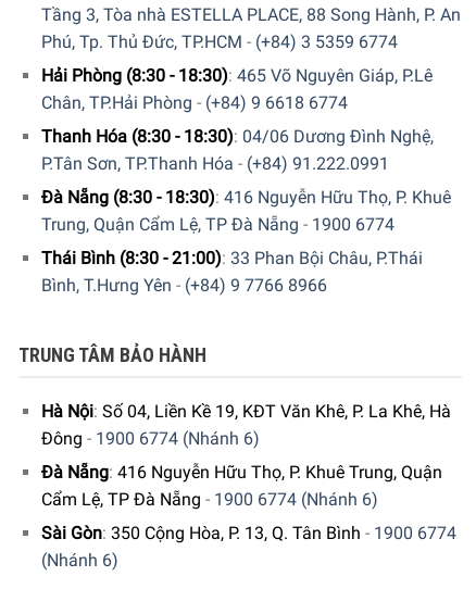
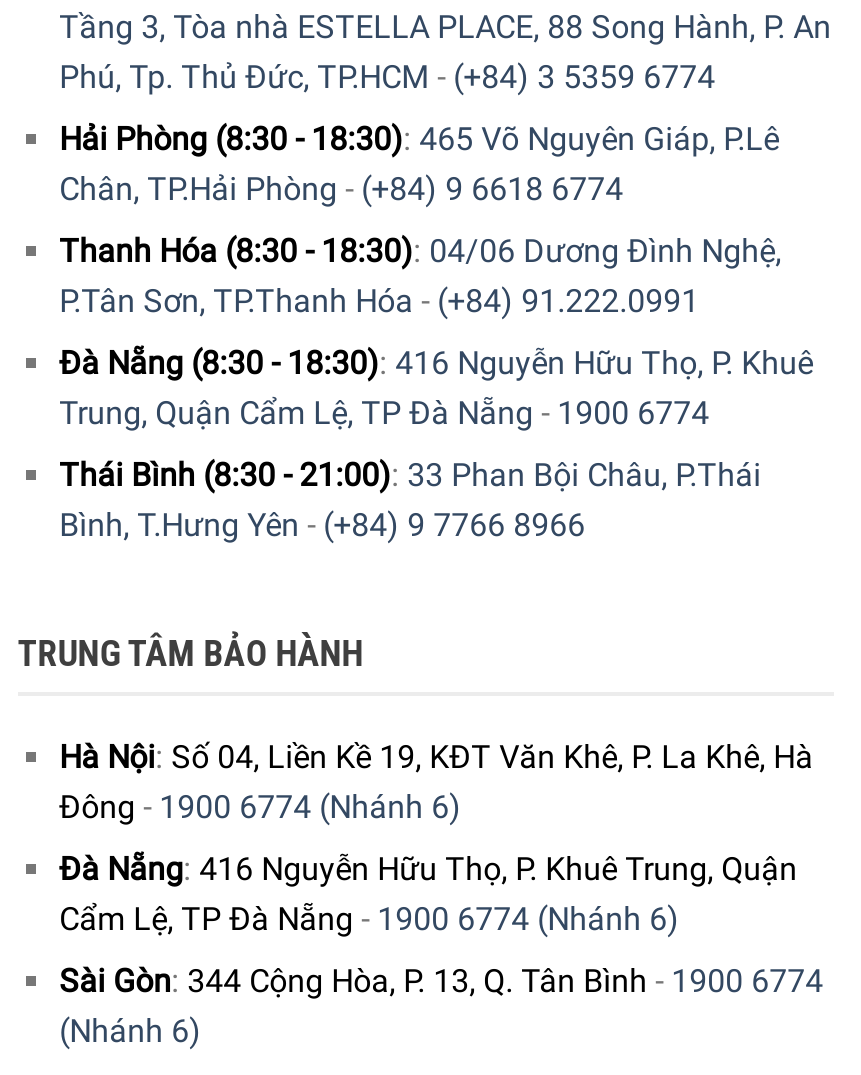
[41,523,456,543] Sài Gòn: 350 Cộng Hòa, P. 13, Q. Tân Bình - 1900 6774 -> [59,962,823,1000] Sài Gòn: 344 Cộng Hòa, P. 13, Q. Tân Bình - 1900 6774

